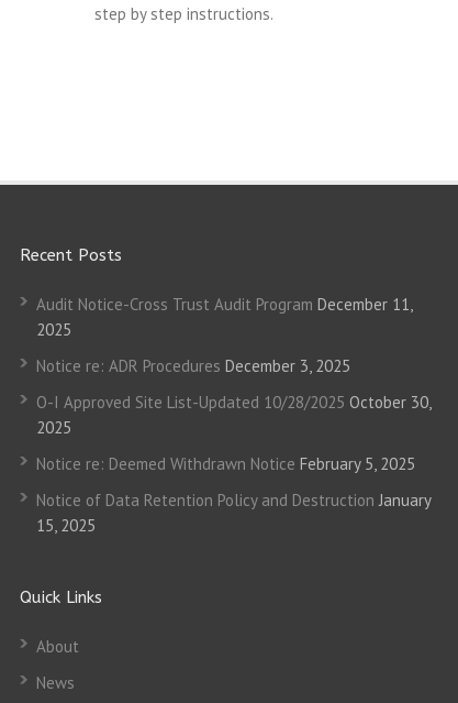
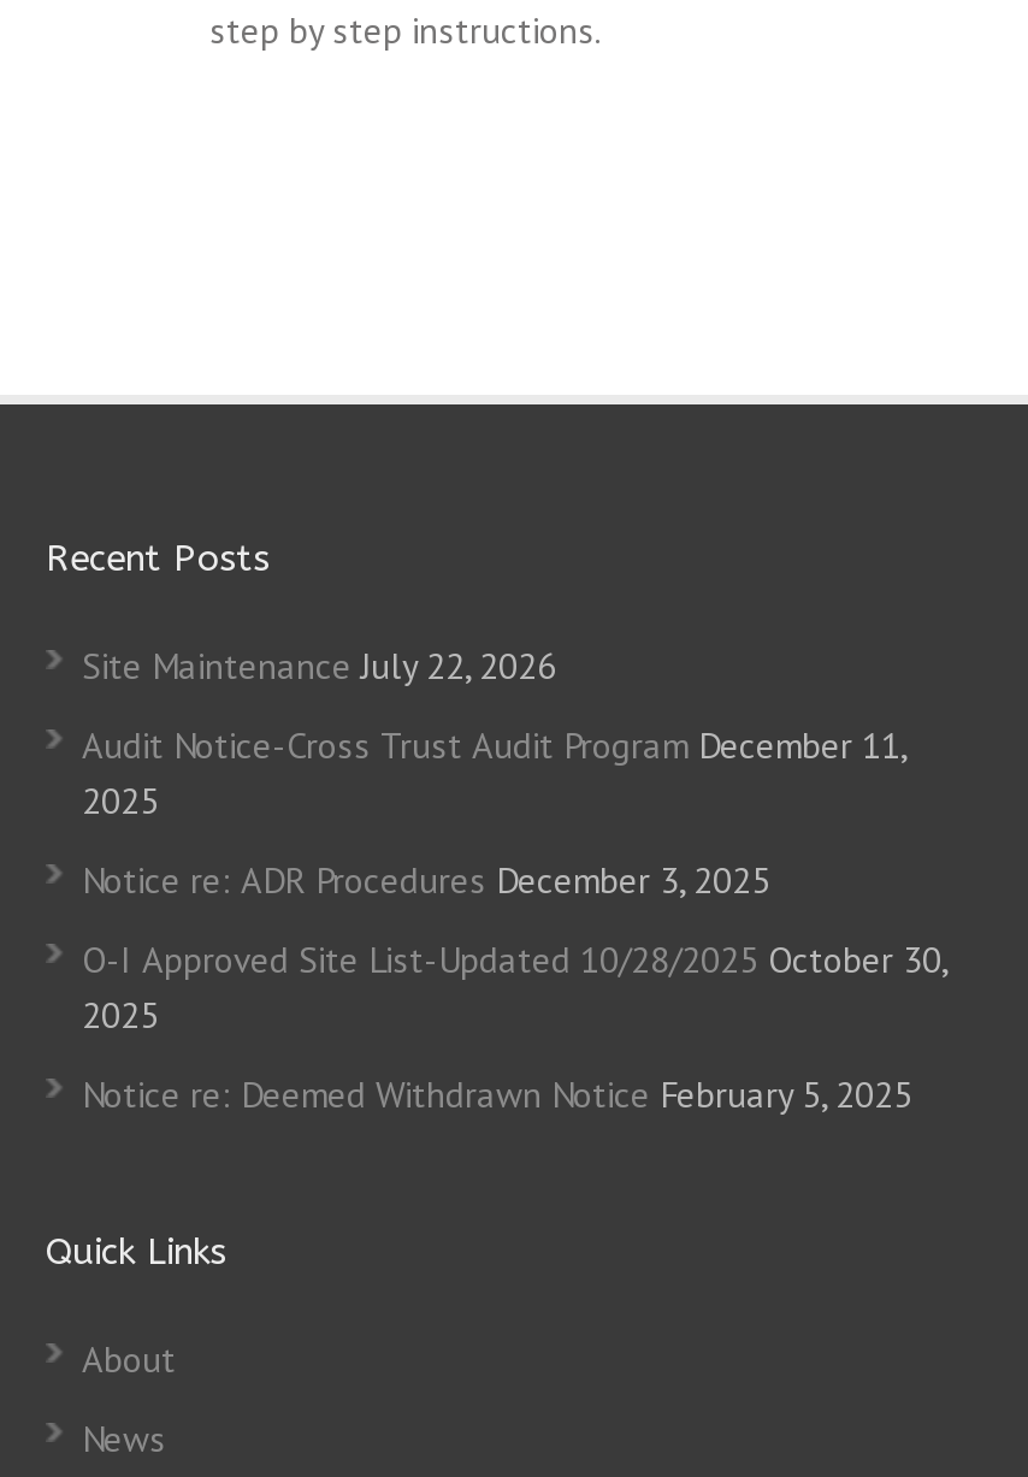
none -> [82,642,556,687] Site Maintenance July 22, 2026
moved [36,293,431,474] -> [82,721,946,1116]: Audit Notice-Cross Trust Audit Program December 11, | 2025 | Notice re: ADR Procedures December 3, 2025 | O-I Approved Site List-Updated 10/28/2025 October 30, | 2025 | Notice re: Deemed Withdrawn Notice February 5, 2025
[36,489,431,535] Notice of Data Retention Policy and Destruction January | 15, 2025 -> none

